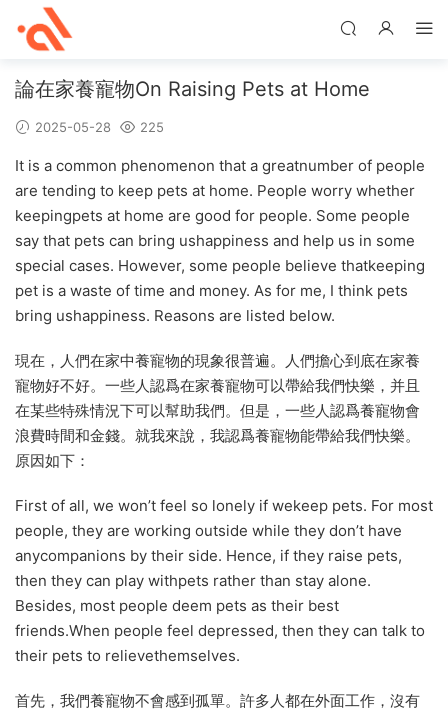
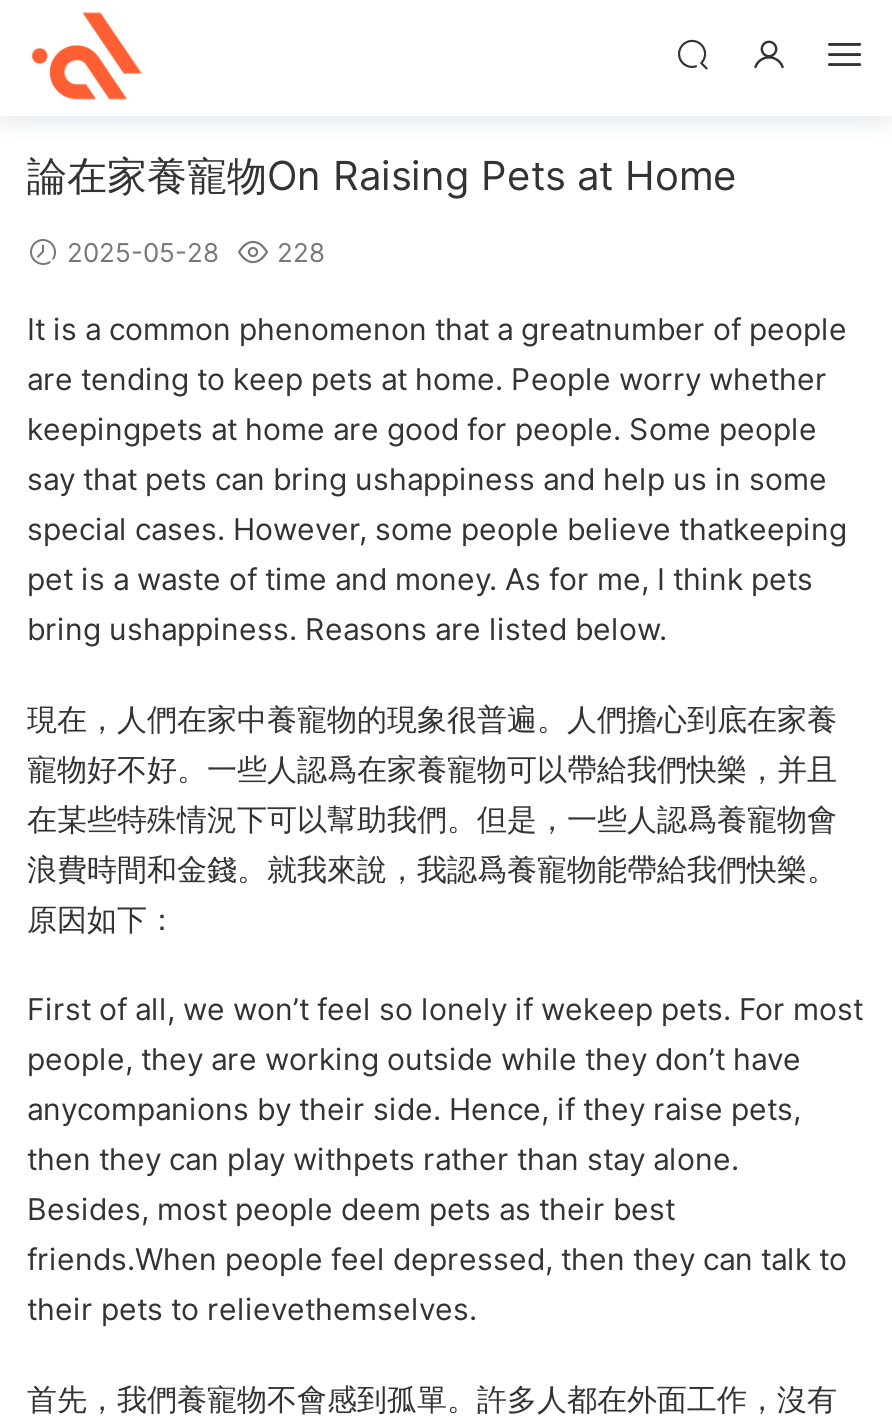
[31,119,164,135] 2025-05-28 225 -> [59,236,325,268] 2025-05-28 228

